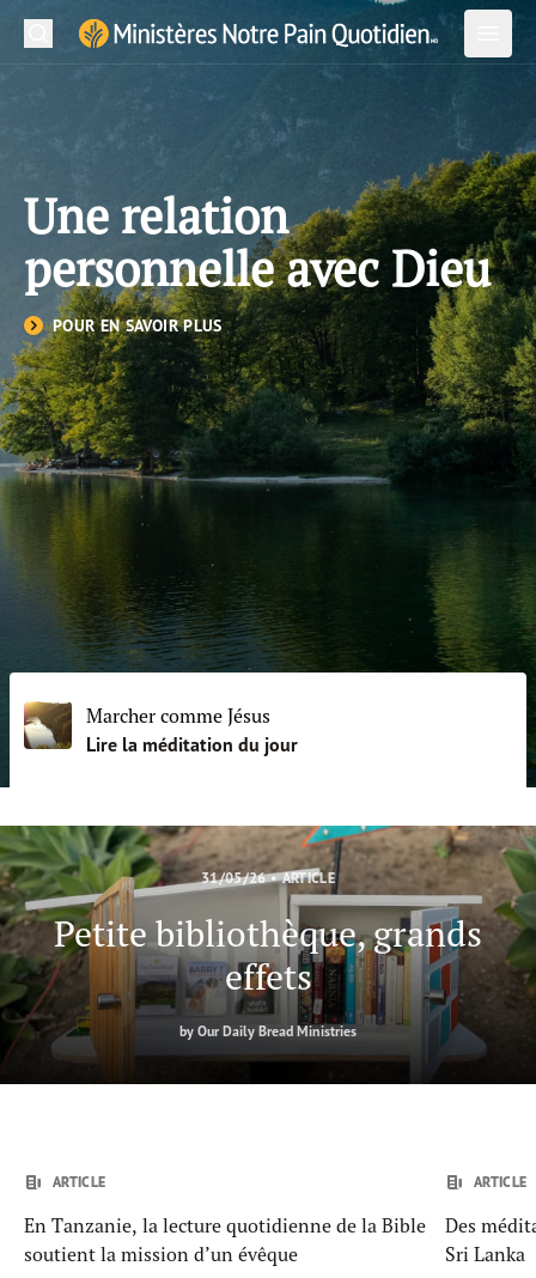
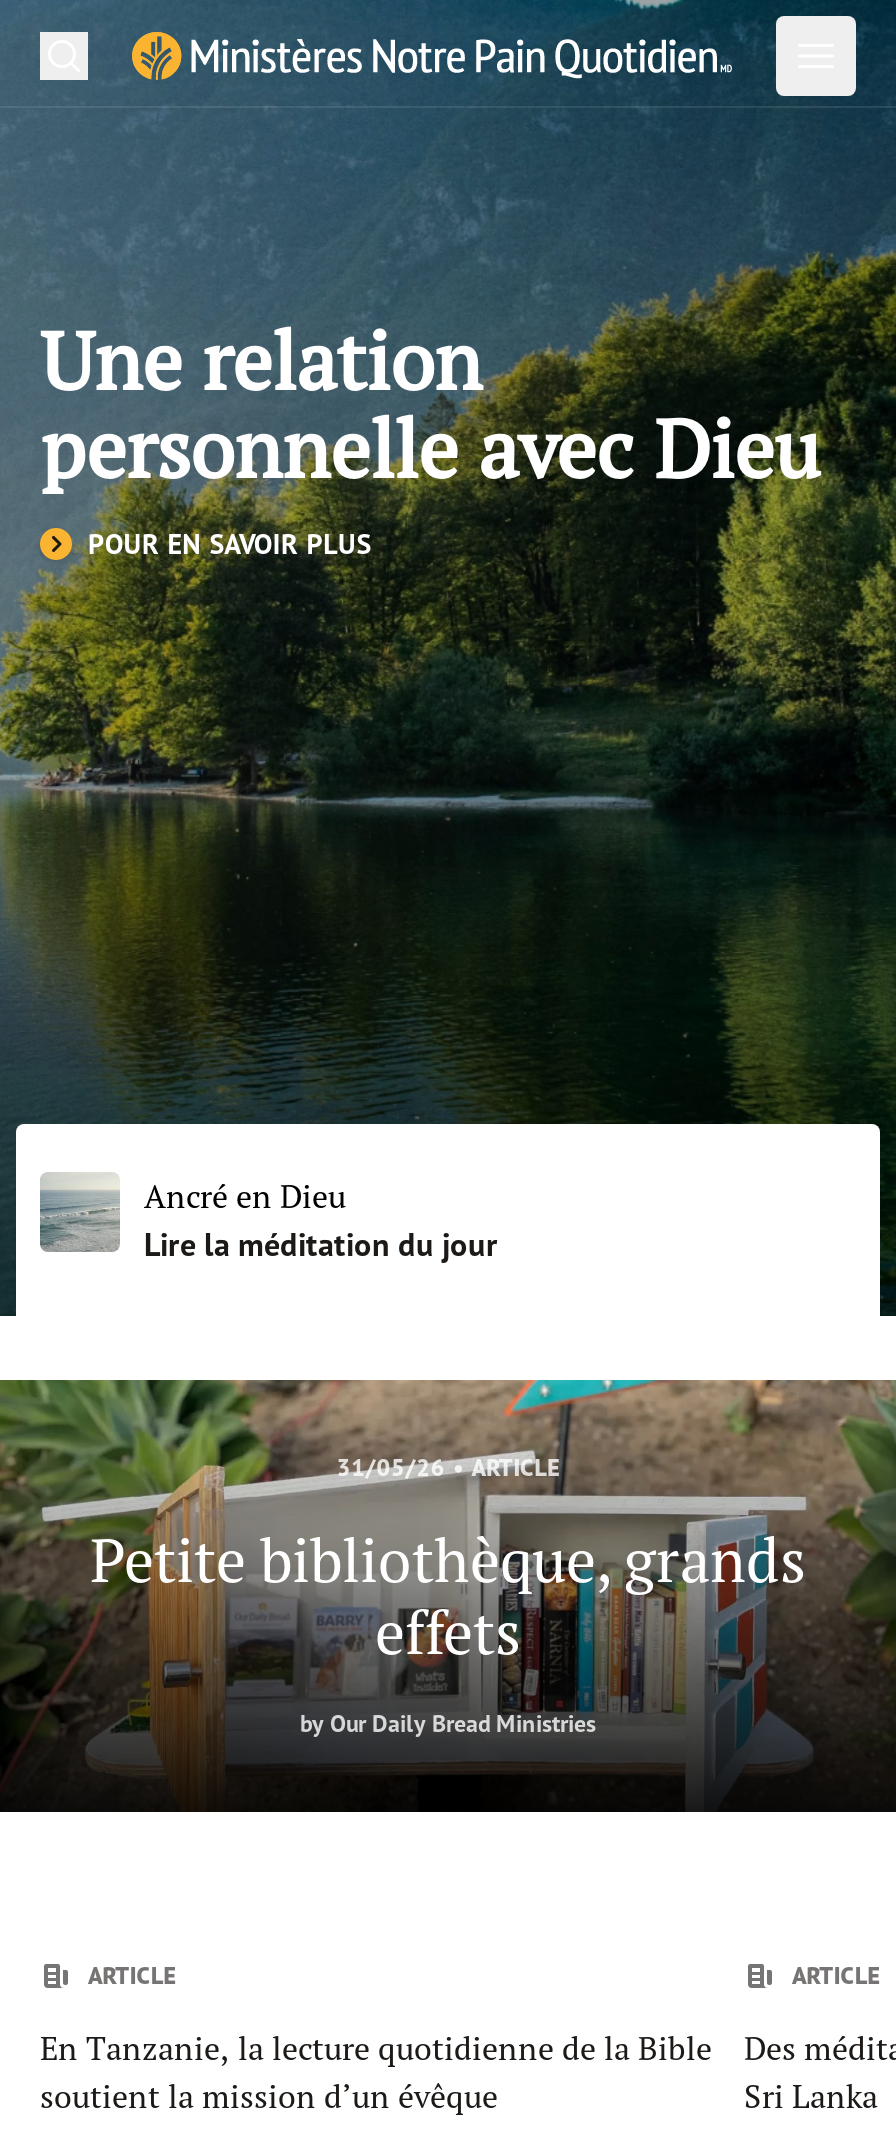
[24,701,270,749] [image] | Marcher comme Jésus -> [40,1174,346,1252] [image] | Ancré en Dieu

